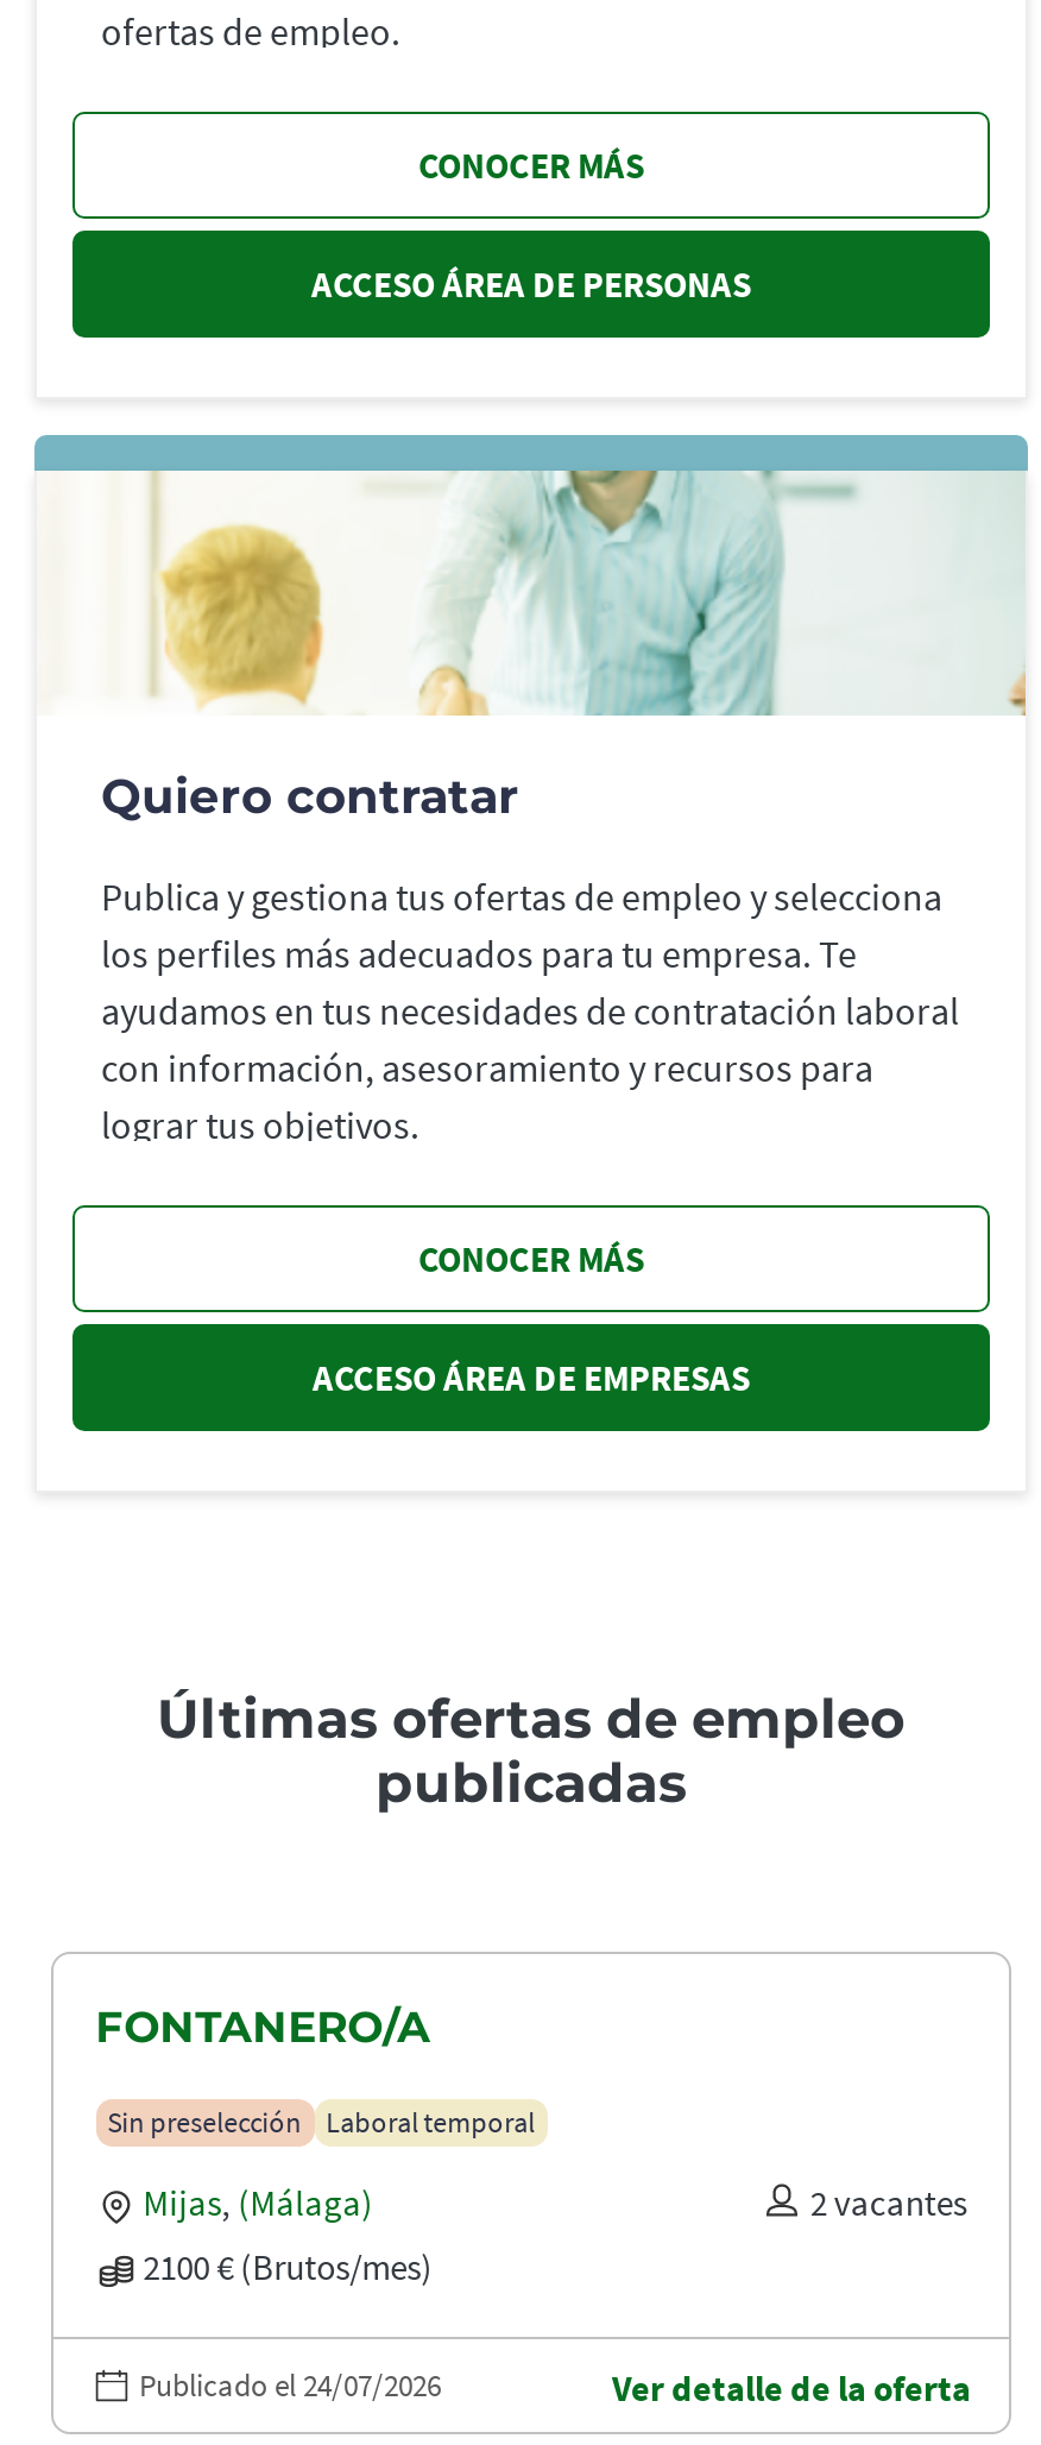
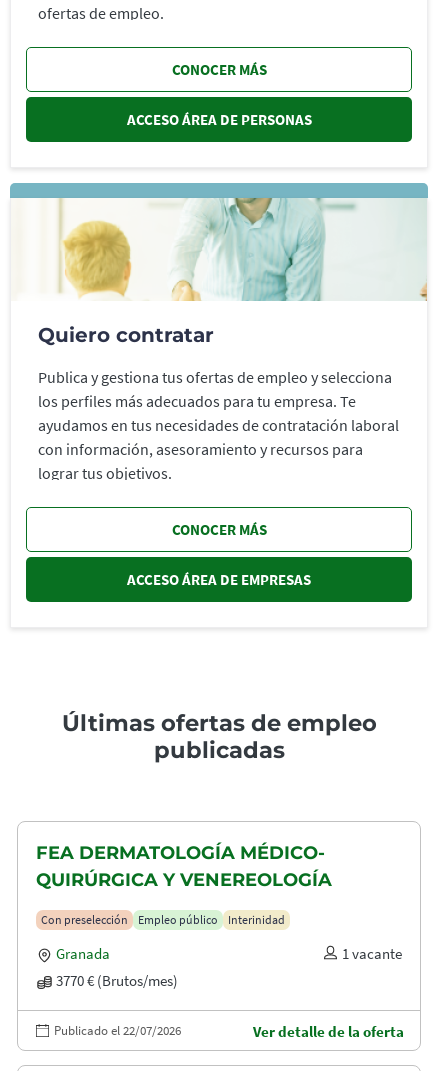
[95,2001,430,2053] FONTANERO/A -> [36,842,332,891] FEA DERMATOLOGÍA MÉDICO- | QUIRÚRGICA Y VENEREOLOGÍA
[107,2103,535,2139] Sin preselección | Laboral temporal -> [41,912,285,927] Con preselección | Empleo público | Interinidad
[143,2179,967,2288] Mijas, (Málaga) | 2 vacantes | 2100 € (Brutos/mes) -> [56,944,402,990] Granada | 1 vacante | 3770 € (Brutos/mes)
[139,2364,441,2405] Publicado el 24/07/2026 -> [54,1022,181,1039] Publicado el 22/07/2026

